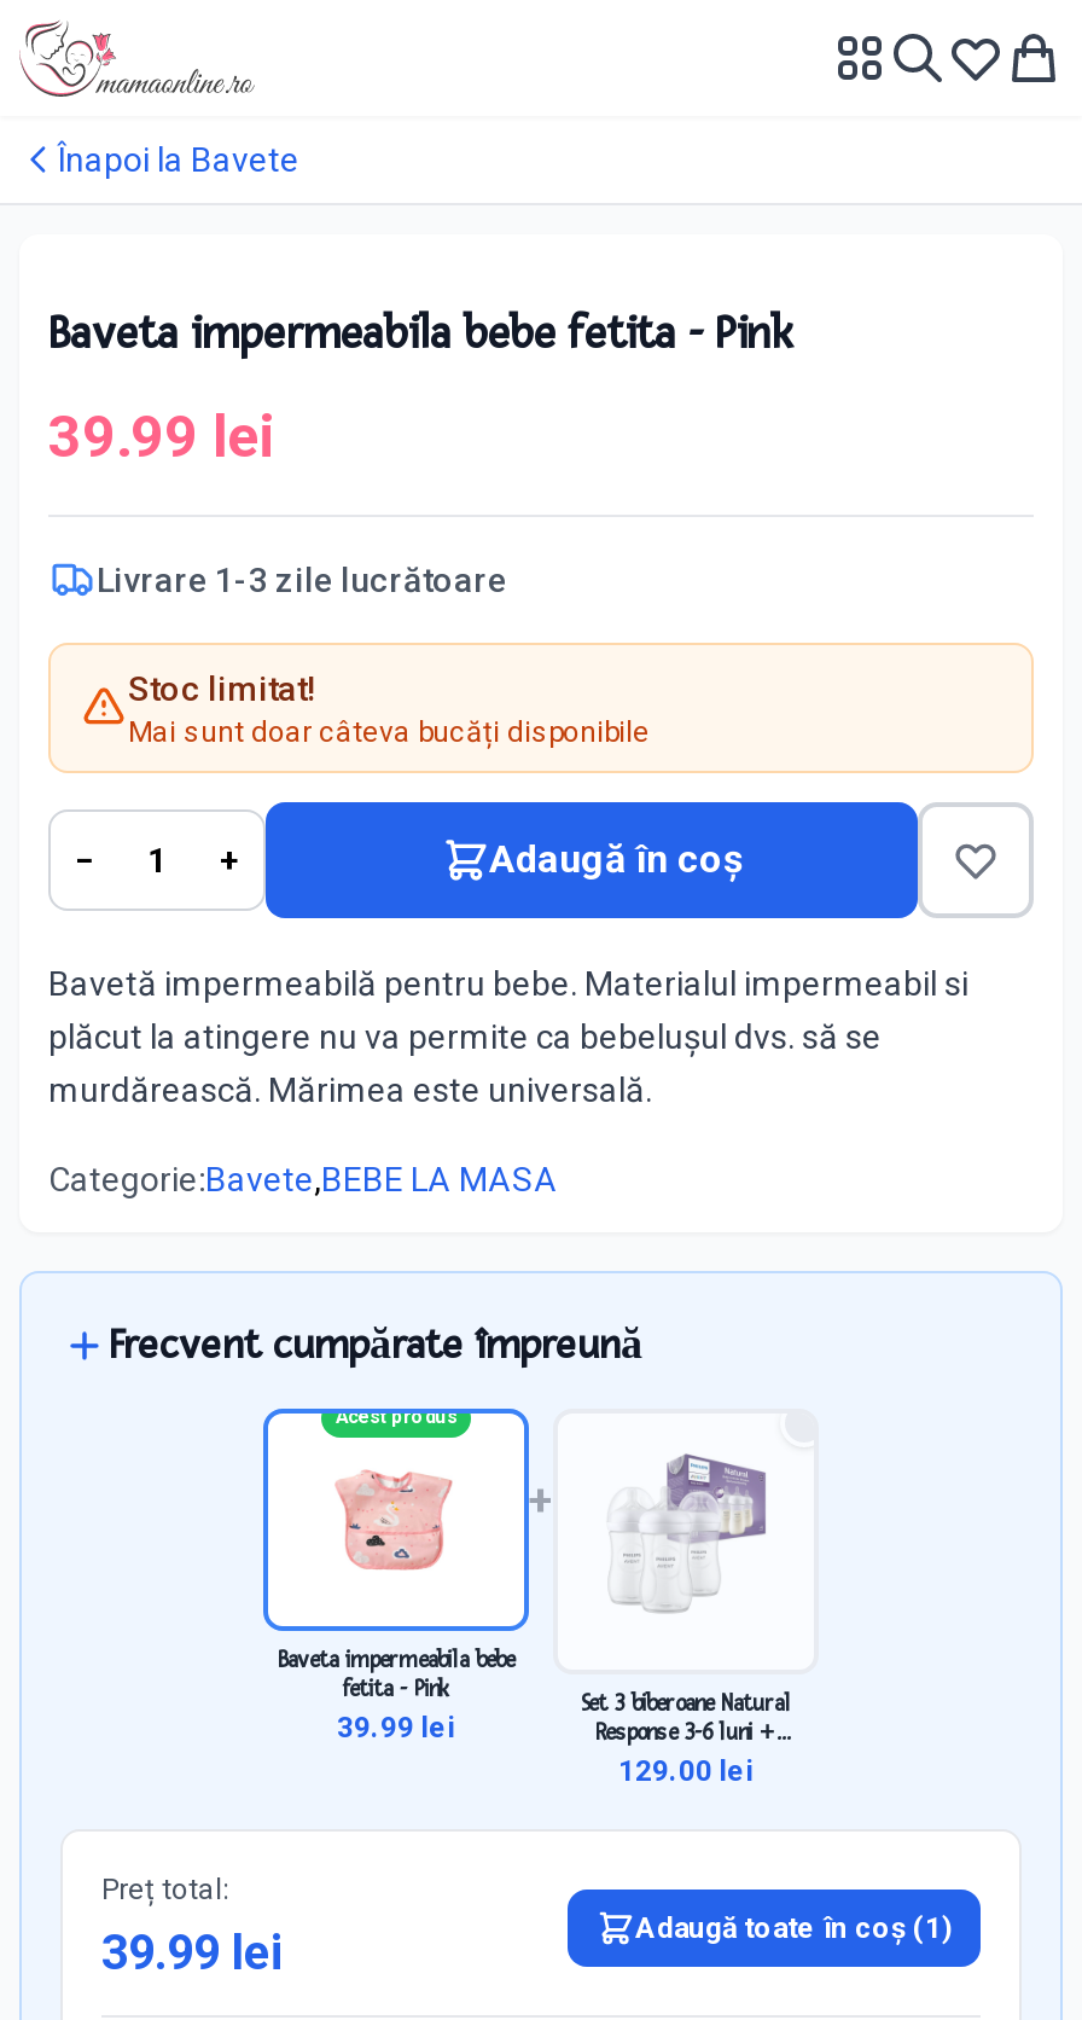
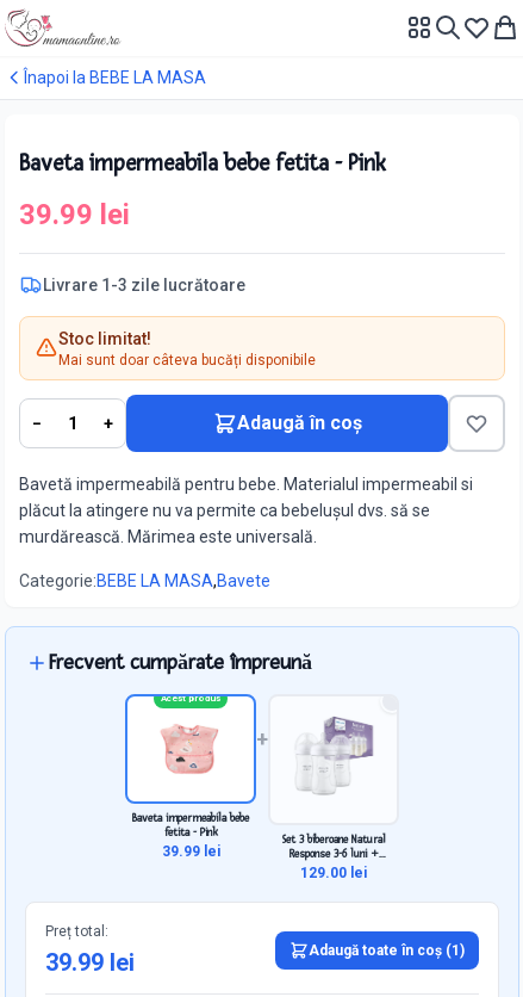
[58,140,299,179] Înapoi la Bavete -> [24,68,206,87] Înapoi la BEBE LA MASA
[48,1160,558,1198] Categorie:Bavete,BEBE LA MASA -> [19,571,270,590] Categorie:BEBE LA MASA,Bavete

